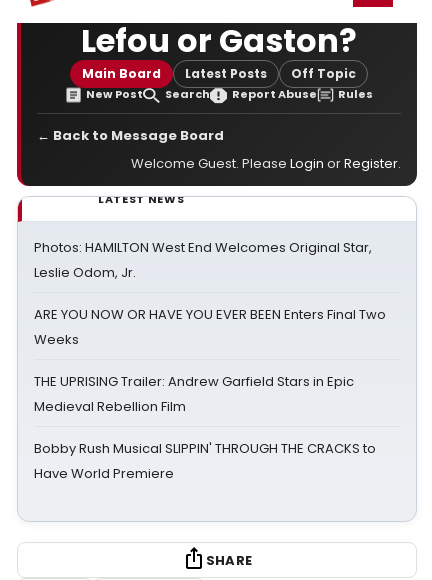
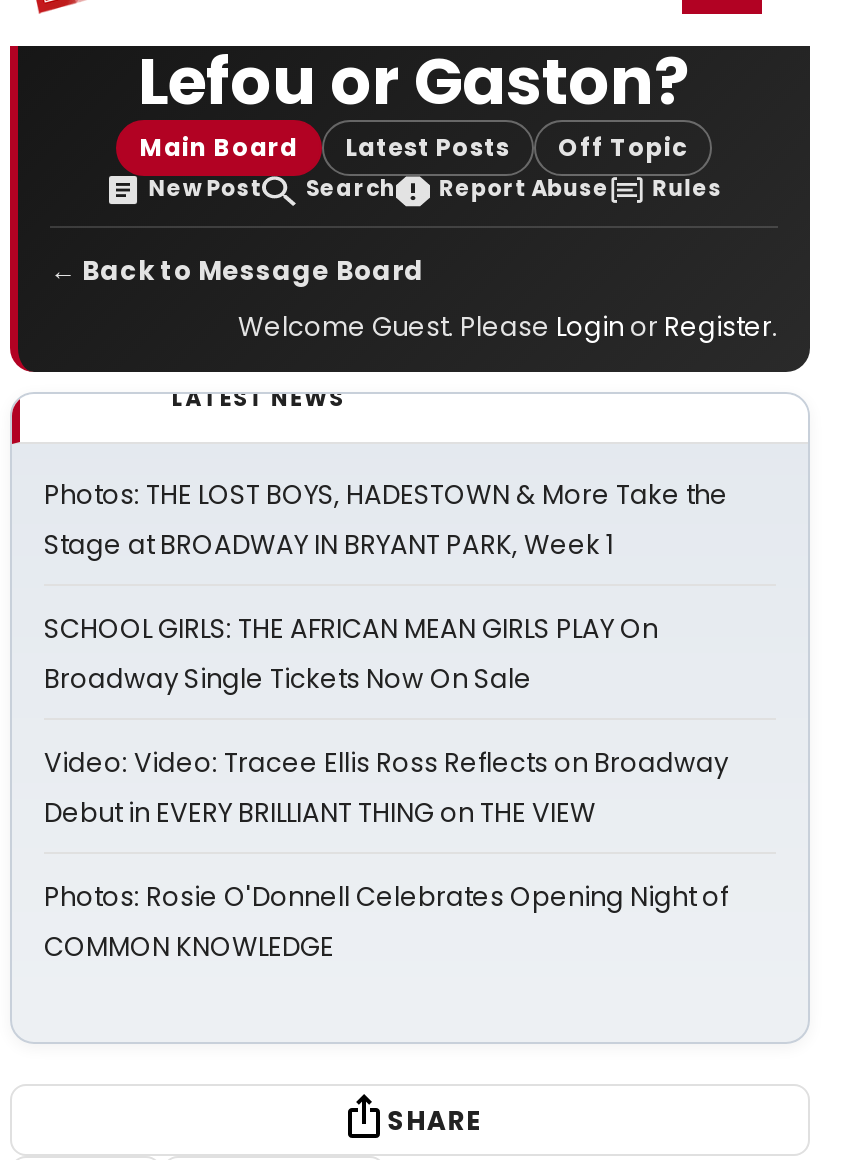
[34,238,372,282] Photos: HAMILTON West End Welcomes Original Star, | Leslie Odom, Jr. -> [44,476,728,564] Photos: THE LOST BOYS, HADESTOWN & More Take the | Stage at BROADWAY IN BRYANT PARK, Week 1
[34,305,386,349] ARE YOU NOW OR HAVE YOU EVER BEEN Enters Final Two | Weeks -> [44,610,658,698] SCHOOL GIRLS: THE AFRICAN MEAN GIRLS PLAY On | Broadway Single Tickets Now On Sale
[34,372,354,416] THE UPRISING Trailer: Andrew Garfield Stars in Epic | Medieval Rebellion Film -> [44,744,728,832] Video: Video: Tracee Ellis Ross Reflects on Broadway | Debut in EVERY BRILLIANT THING on THE VIEW
[34,439,376,483] Bobby Rush Musical SLIPPIN' THROUGH THE CRACKS to | Have World Premiere -> [44,878,728,966] Photos: Rosie O'Donnell Celebrates Opening Night of | COMMON KNOWLEDGE

